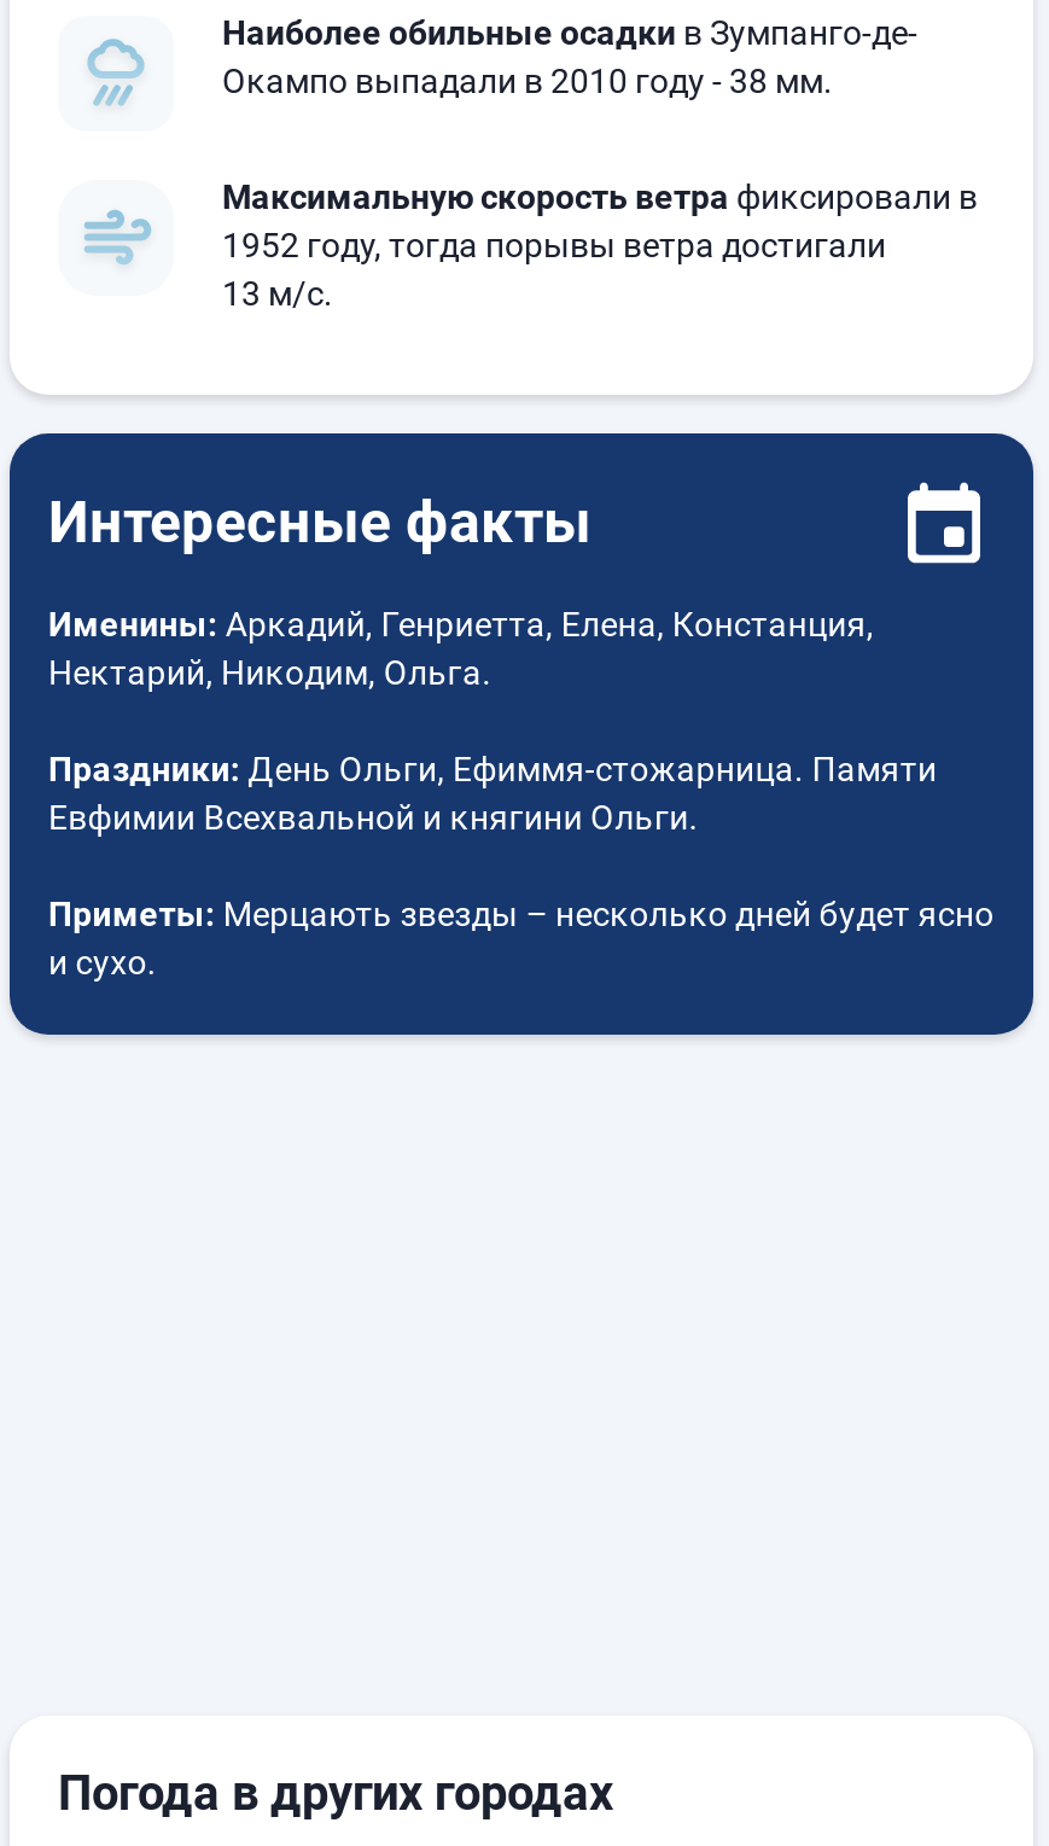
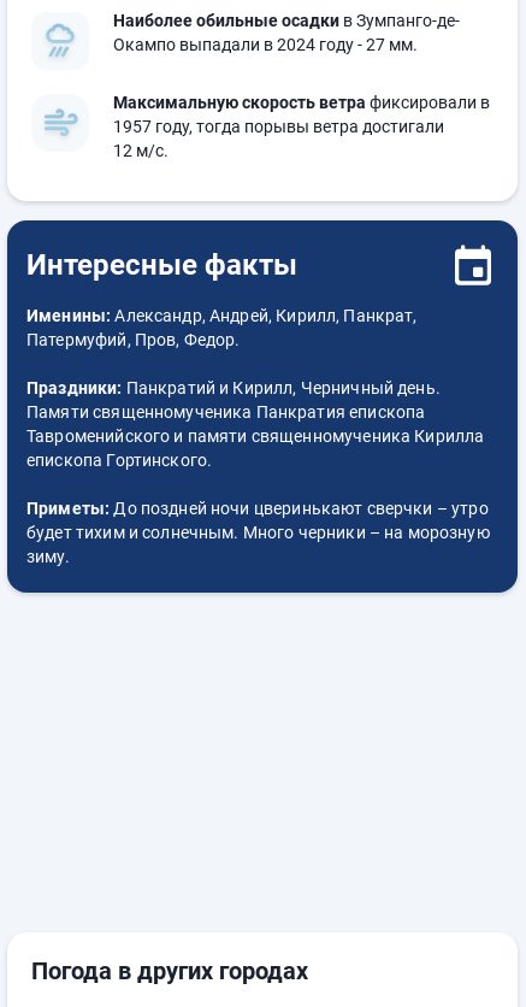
[222,62,833,100] Окампо выпадали в 2010 году - 38 мм. -> [113,35,418,54] Окампо выпадали в 2024 году - 27 мм.
[222,226,886,264] 1952 году, тогда порывы ветра достигали -> [113,117,444,136] 1957 году, тогда порывы ветра достигали
[222,274,333,313] 13 м/с. -> [113,141,169,160] 12 м/с.
[48,605,874,692] Именины: Аркадий, Генриетта, Елена, Констанция, | Нектарий, Никодим, Ольга. -> [26,306,417,349] Именины: Александр, Андрей, Кирилл, Панкрат, | Патермуфий, Пров, Федор.
[48,750,937,837] Праздники: День Ольги, Ефиммя-стожарница. Памяти | Евфимии Всехвальной и княгини Ольги. -> [26,378,484,470] Праздники: Панкратий и Кирилл, Черничный день. | Памяти священномученика Панкратия епископа | Тавроменийского и памяти священномученика Кирилла | епископа Гортинского.
[48,895,994,982] Приметы: Мерцають звезды – несколько дней будет ясно | и сухо. -> [26,499,490,566] Приметы: До поздней ночи цверинькают сверчки – утро | будет тихим и солнечным. Много черники – на морозную | зиму.

